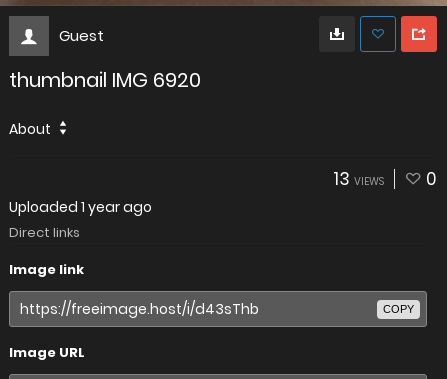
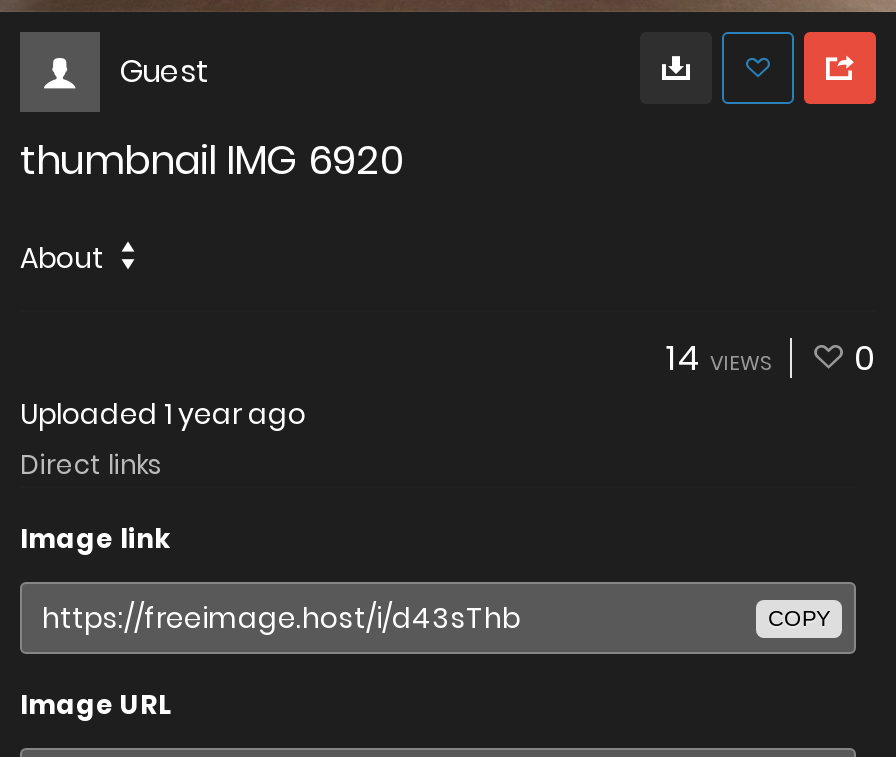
[333,167,437,191] 13 VIEWS 0 -> [666,334,876,382] 14 VIEWS 0

